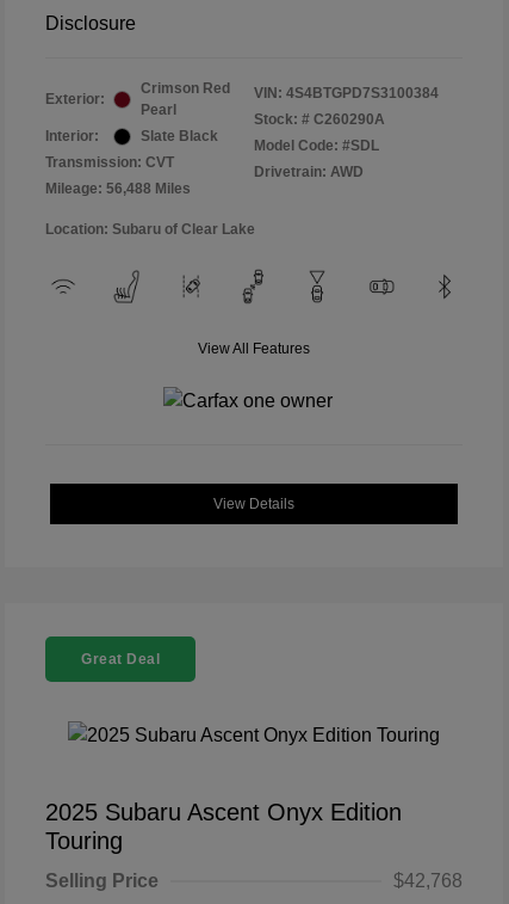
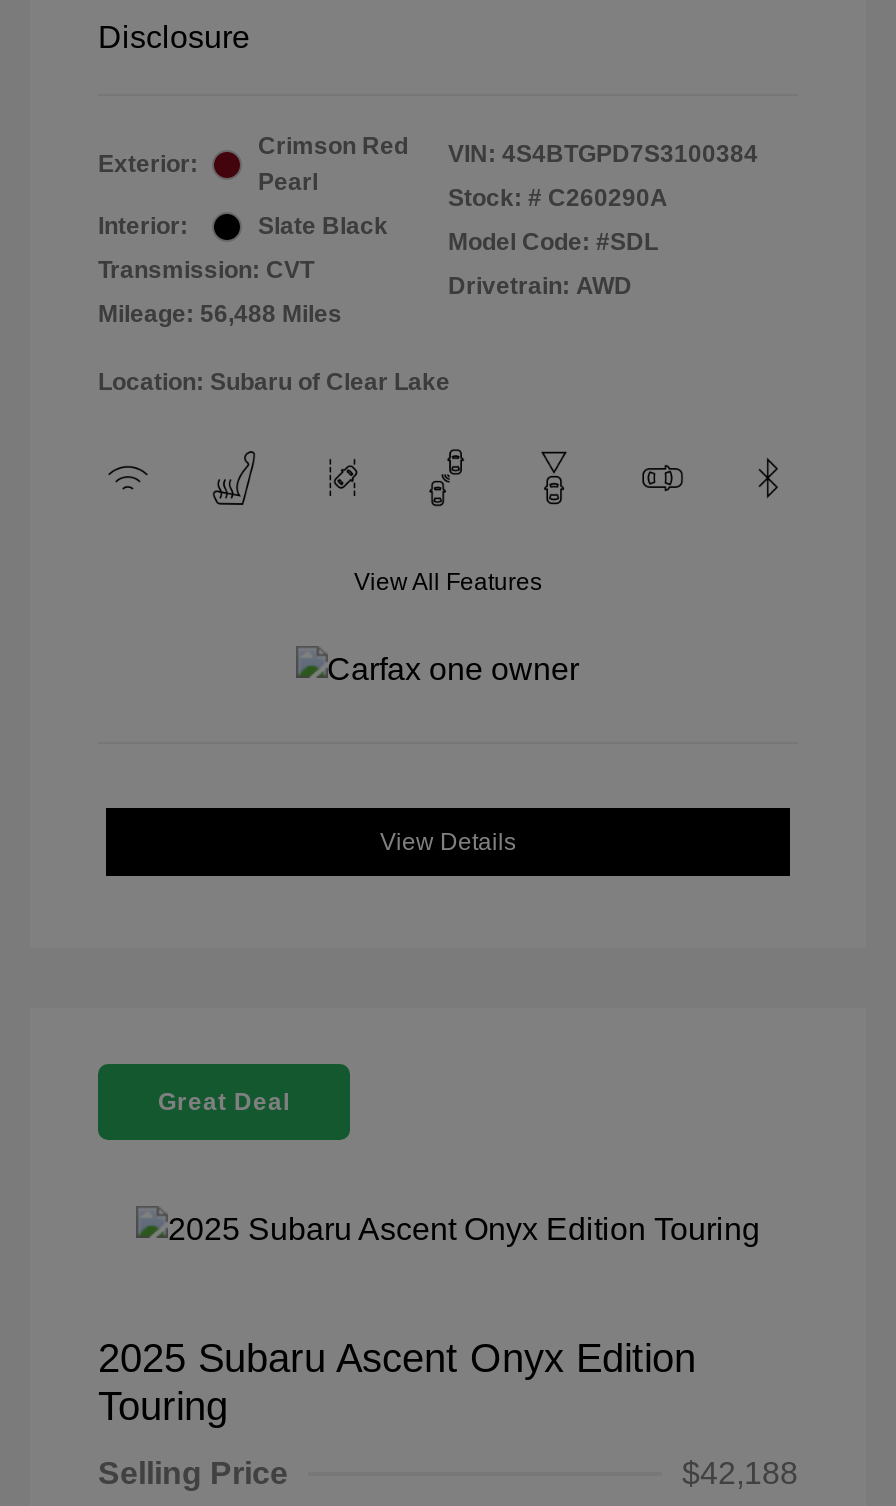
[393,871,463,891] $42,768 -> [682,1456,798,1490] $42,188

